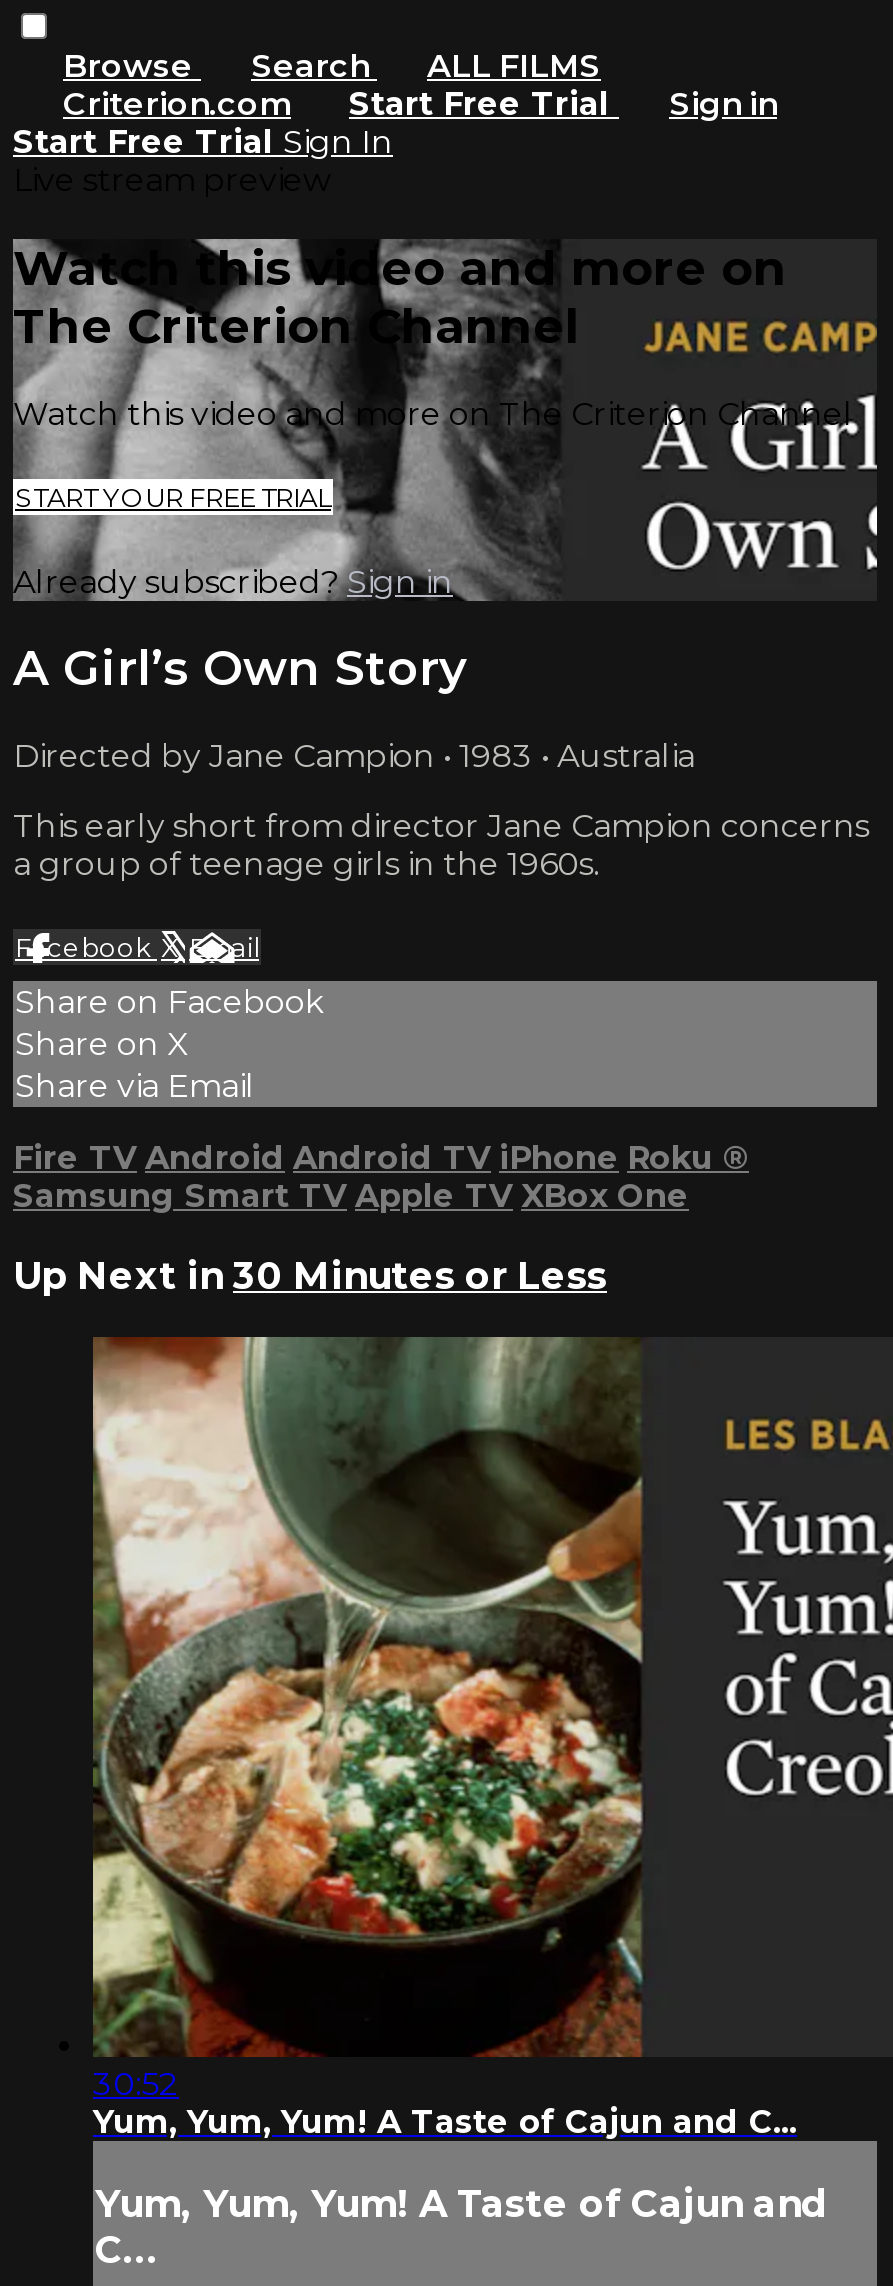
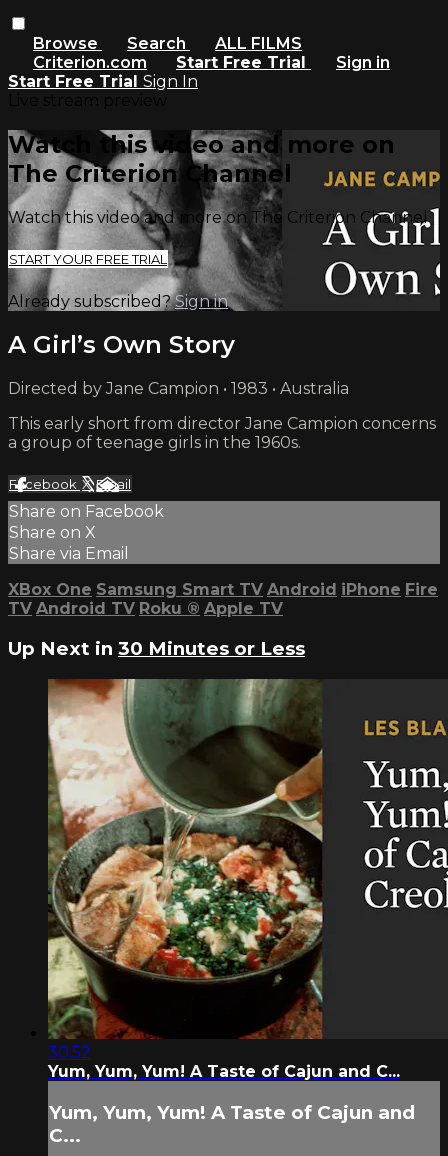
[13,1140,749,1178] Fire TV Android Android TV iPhone Roku ® -> [8,580,438,599] XBox One Samsung Smart TV Android iPhone Fire
[13,1178,689,1216] Samsung Smart TV Apple TV XBox One -> [8,599,283,618] TV Android TV Roku ® Apple TV

